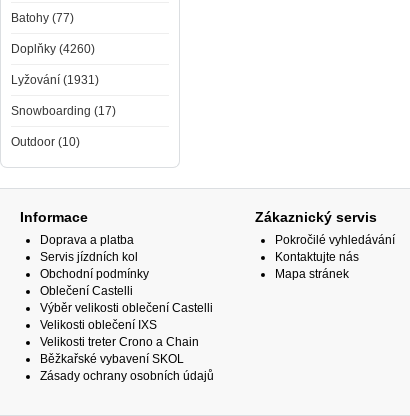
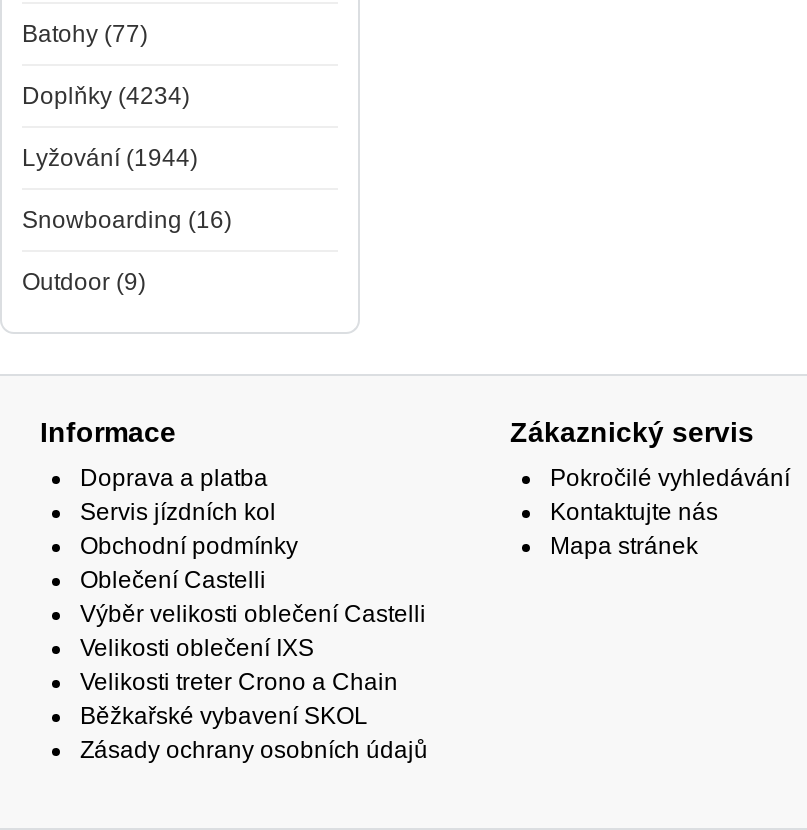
[11,42,95,56] Doplňky (4260) -> [22,82,190,110] Doplňky (4234)
[11,73,99,87] Lyžování (1931) -> [22,144,198,172] Lyžování (1944)
[11,104,116,118] Snowboarding (17) -> [22,206,232,234] Snowboarding (16)
[11,135,80,149] Outdoor (10) -> [22,268,146,296] Outdoor (9)

